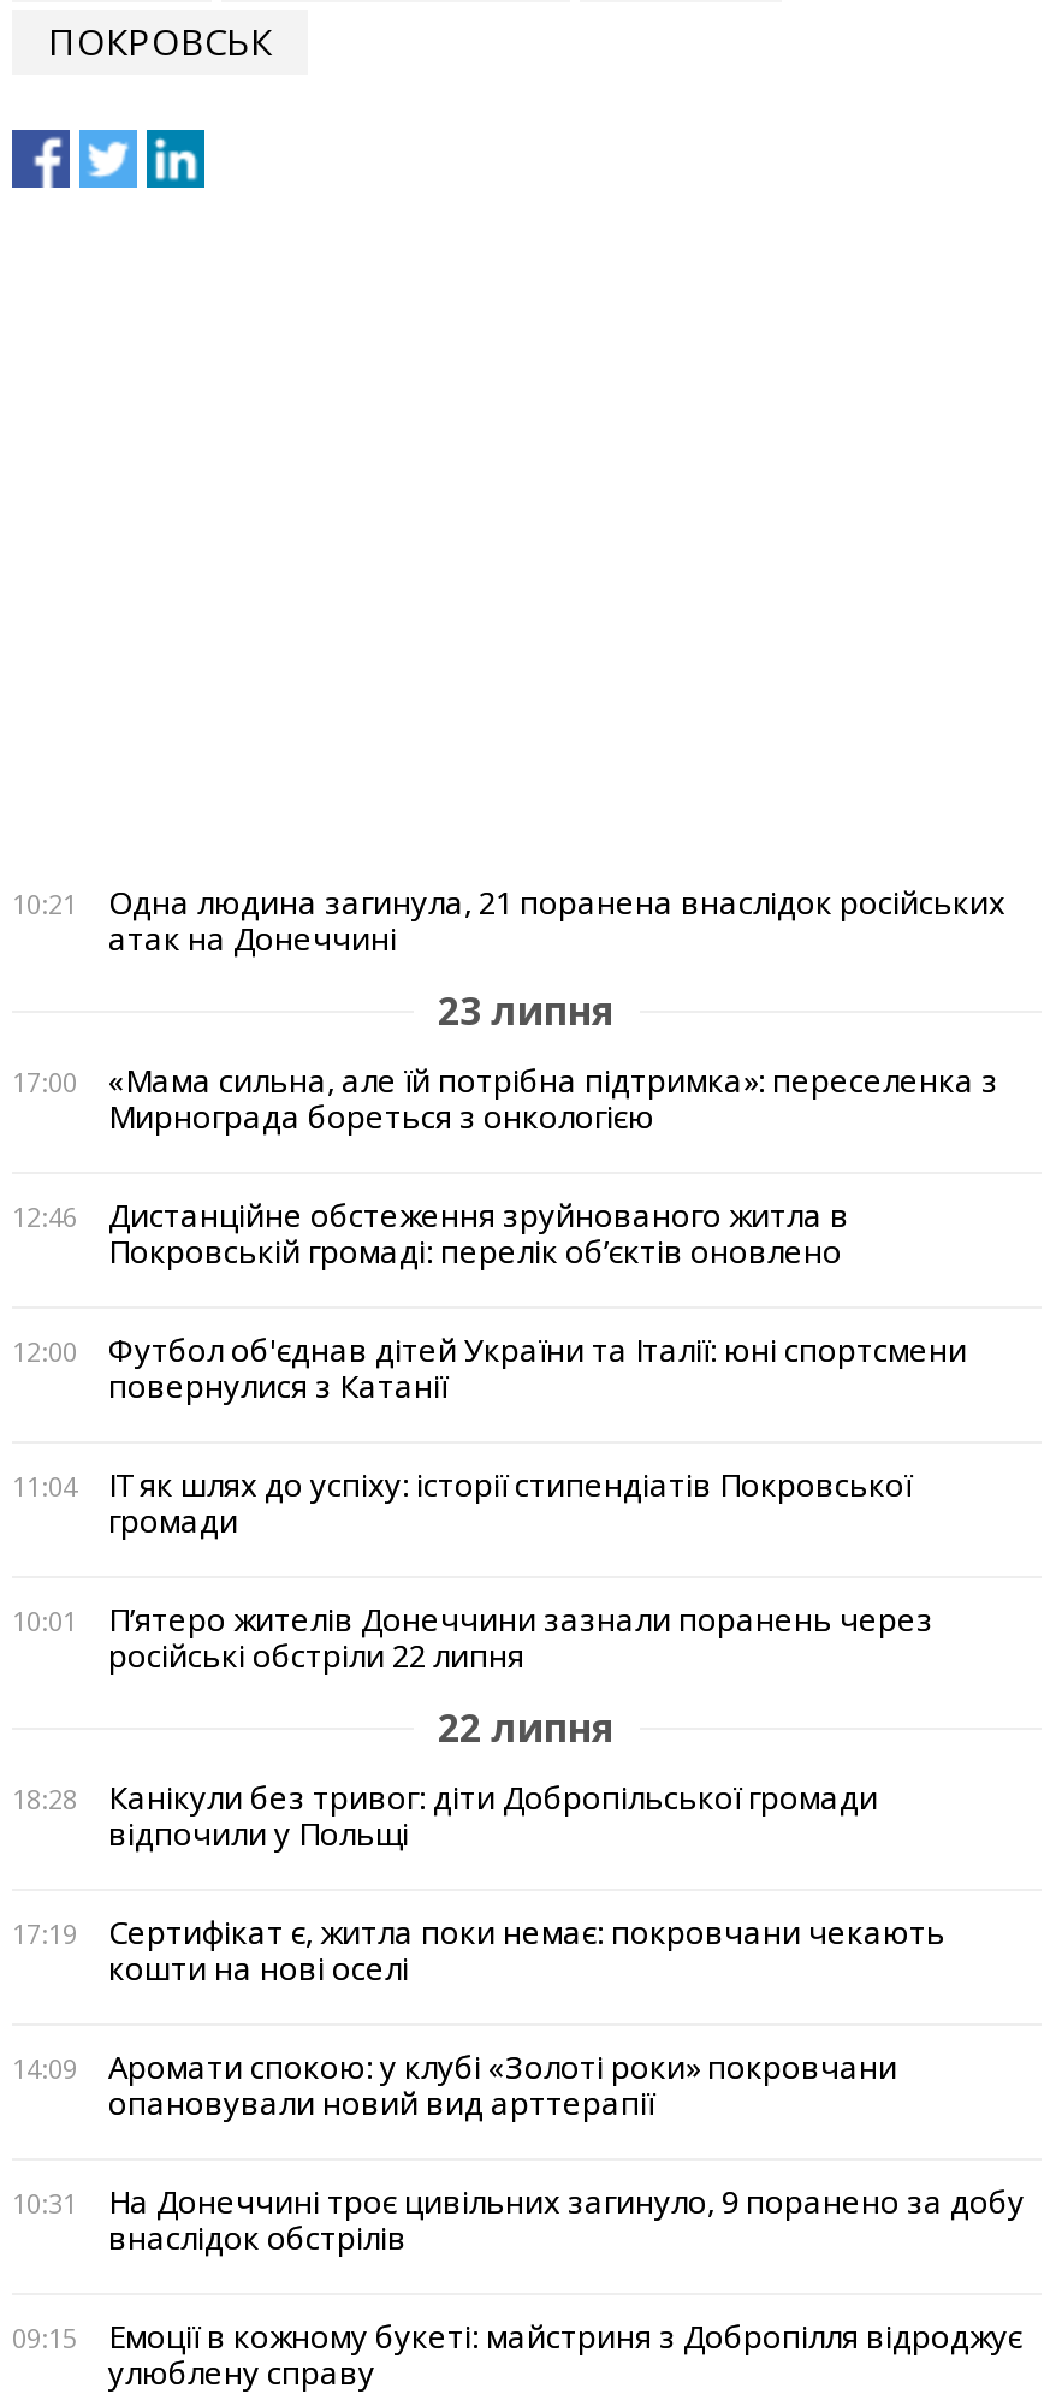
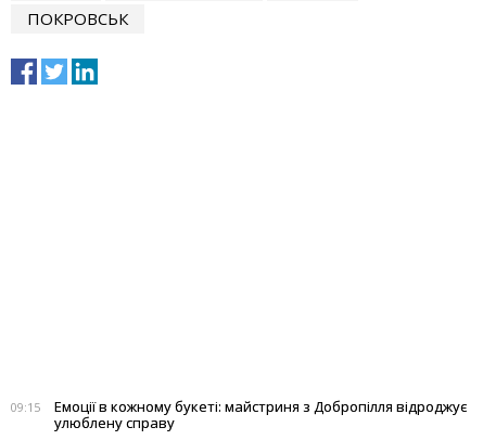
[12,880,1025,2259] 10:21 | Одна людина загинула, 21 поранена внаслідок російських | атак на Донеччині | 23 липня | 17:00 | «Мама сильна, але їй потрібна підтримка»: переселенка з | Мирнограда бореться з онкологією | 12:46 | Дистанційне обстеження зруйнованого житла в | Покровській громаді: перелік об’єктів оновлено | 12:00 | Футбол об'єднав дітей України та Італії: юні спортсмени | повернулися з Катанії | 11:04 | ІТ як шлях до успіху: історії стипендіатів Покровської | громади | 10:01 | П’ятеро жителів Донеччини зазнали поранень через | російські обстріли 22 липня | 22 липня | 18:28 | Канікули без тривог: діти Добропільської громади | відпочили у Польщі | 17:19 | Сертифікат є, житла поки немає: покровчани чекають | кошти на нові оселі | 14:09 | Аромати спокою: у клубі «Золоті роки» покровчани | опановували новий вид арттерапії | 10:31 | На Донеччині троє цивільних загинуло, 9 поранено за добу | внаслідок обстрілів -> none

